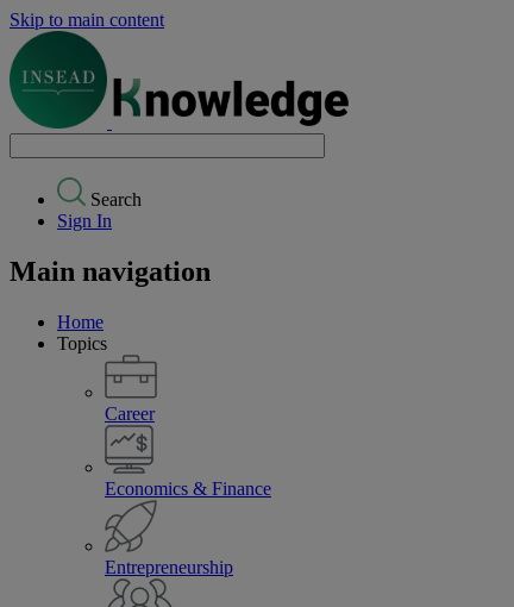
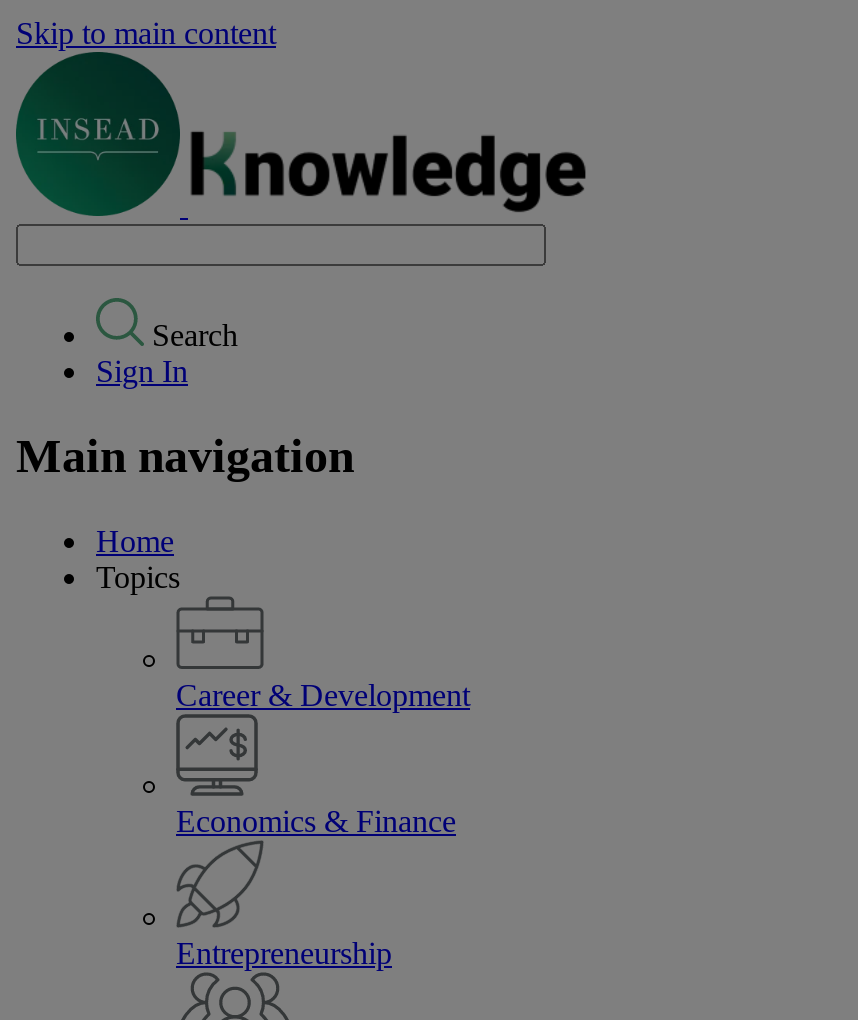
[105,403,155,423] Career -> [176,678,470,712] Career & Development

